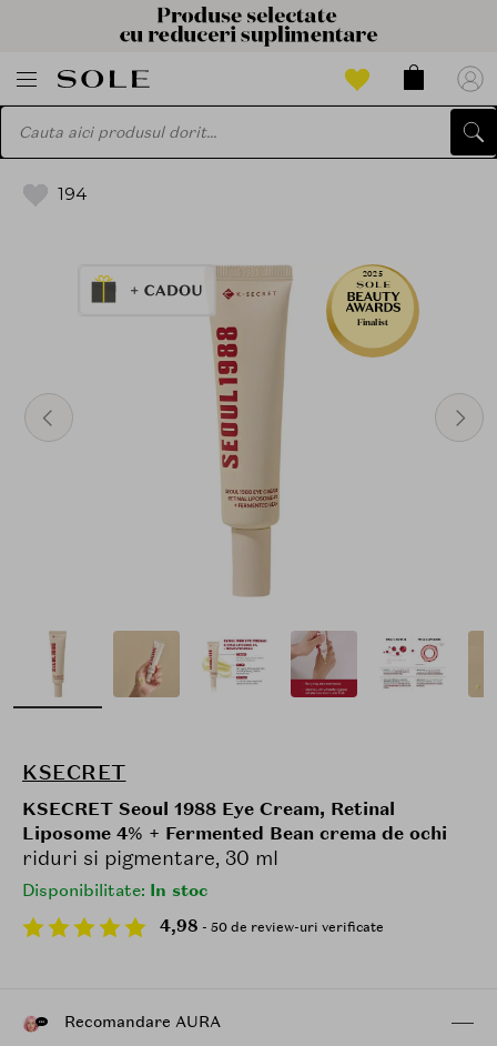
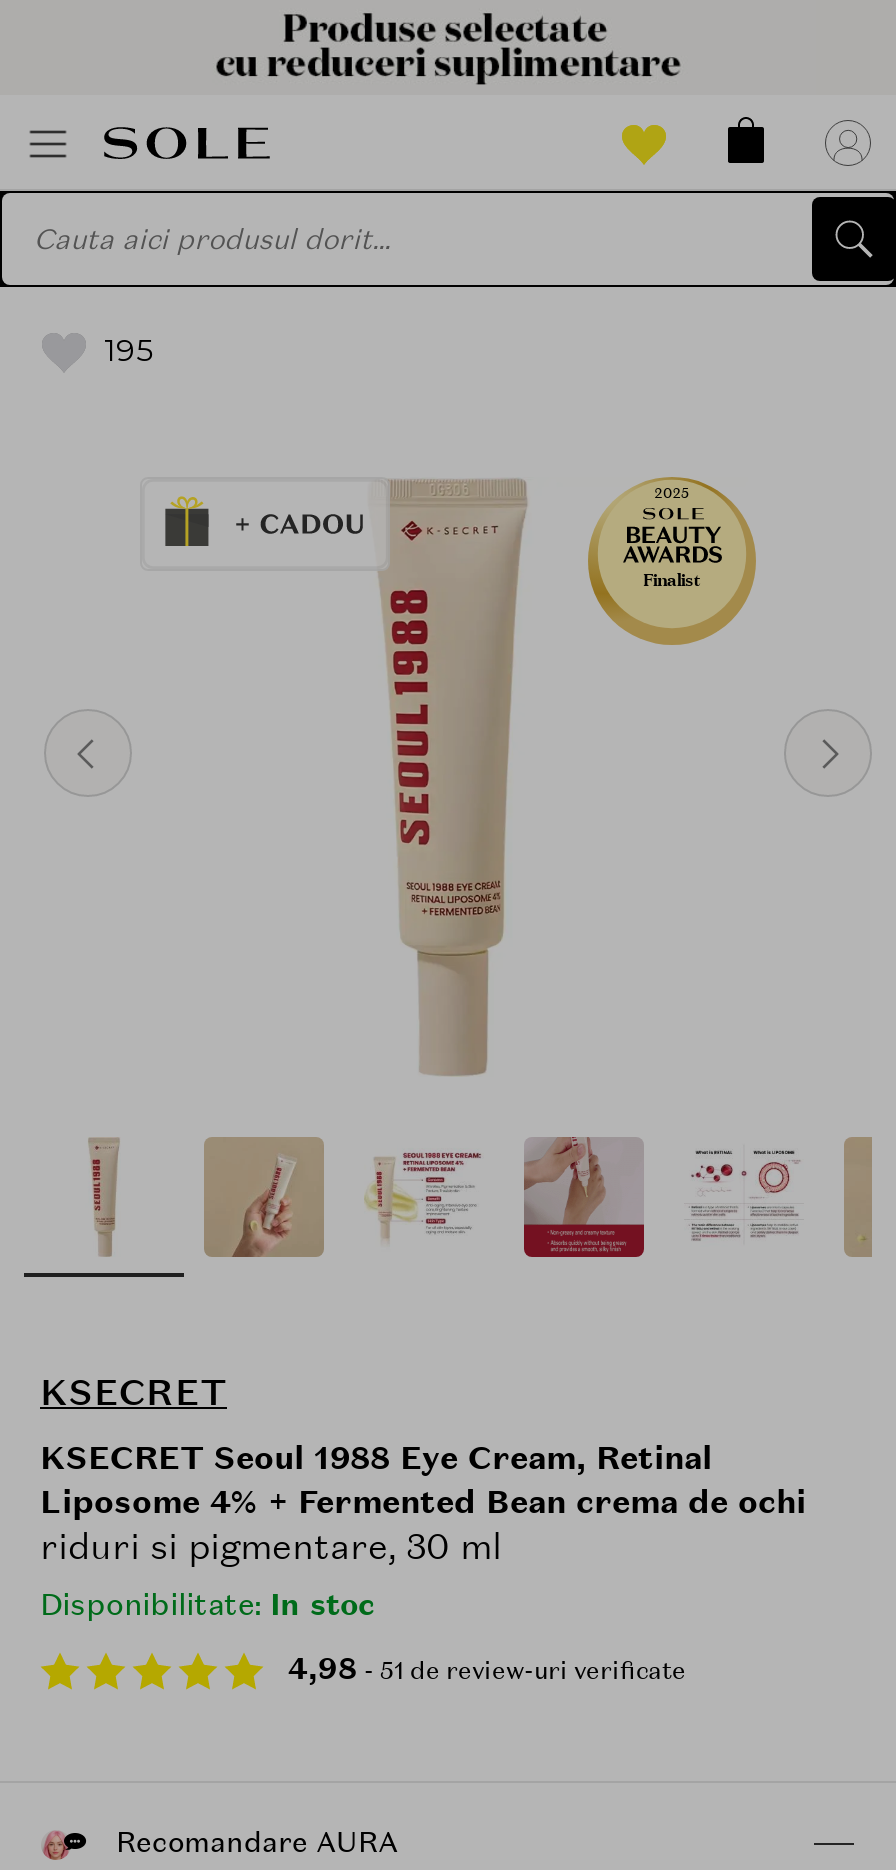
[58,183,87,204] 194 -> [104,331,154,369] 195
[160,915,384,937] 4,98 - 50 de review-uri verificate -> [288,1649,686,1689] 4,98 - 51 de review-uri verificate

